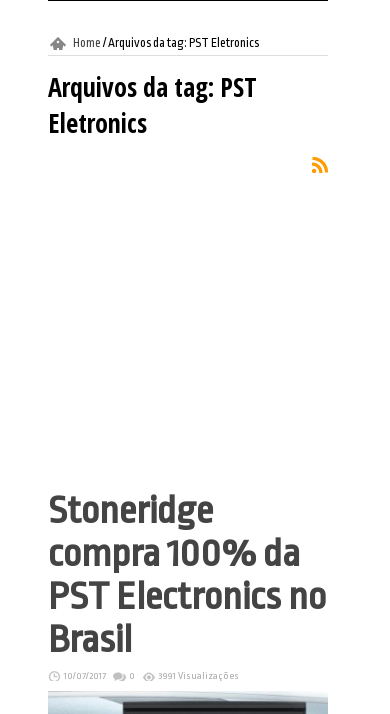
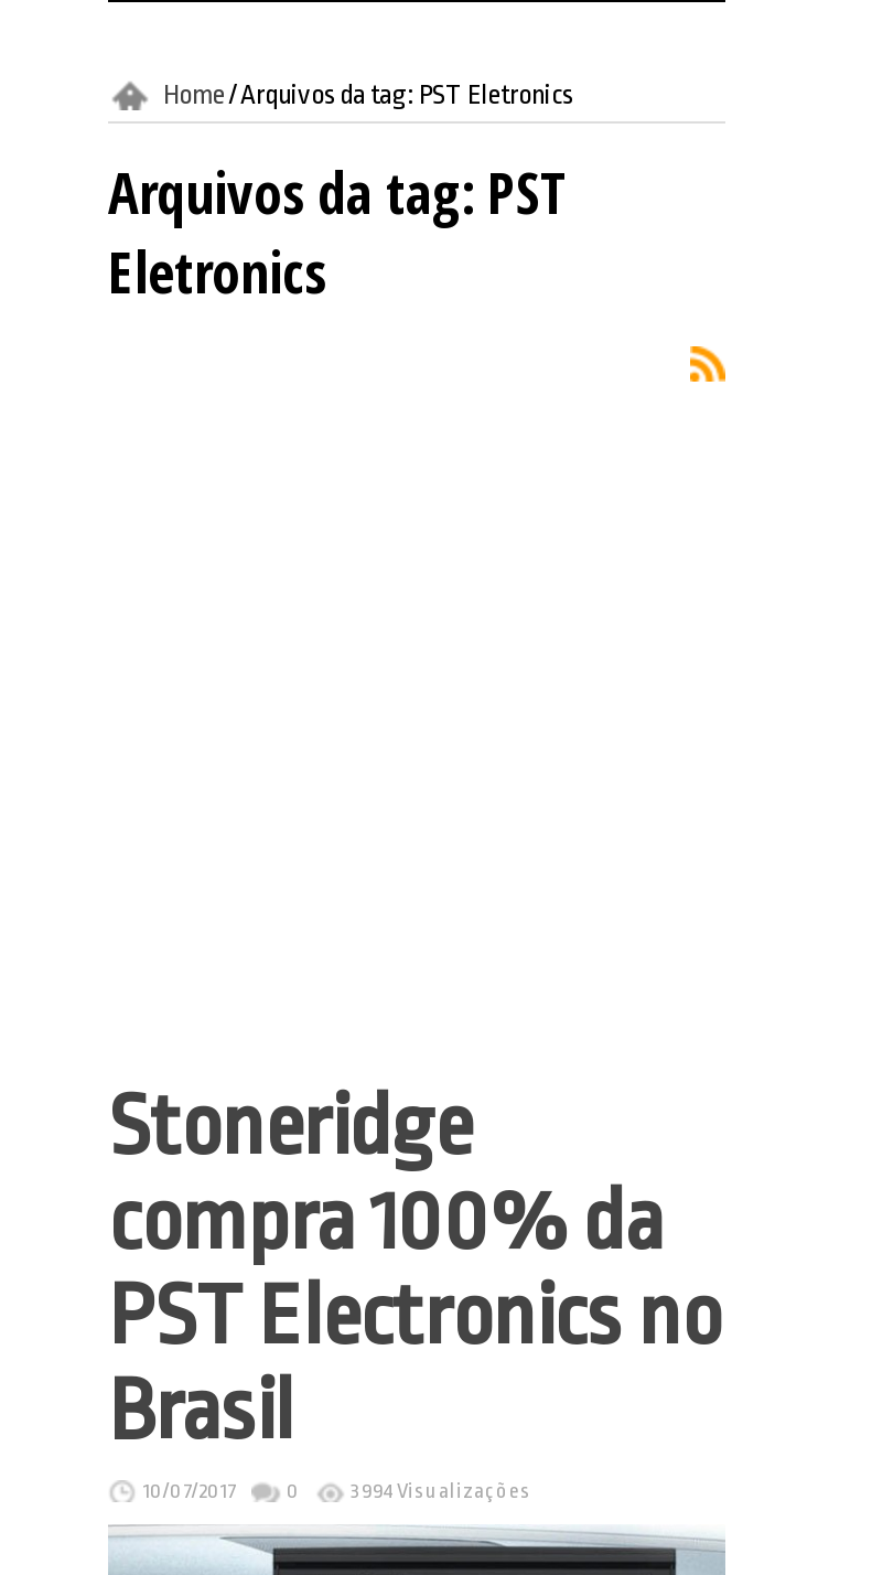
[158,671,239,681] 3991 Visualizações -> [351,1481,531,1503] 3994 Visualizações

